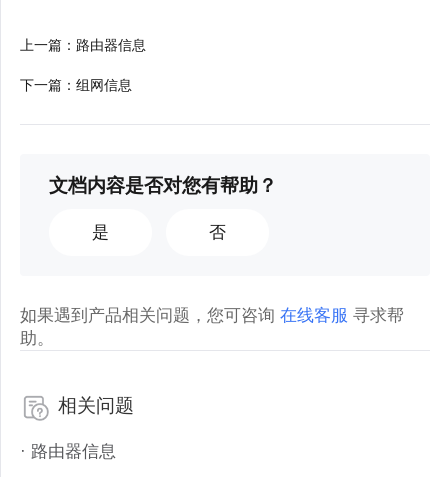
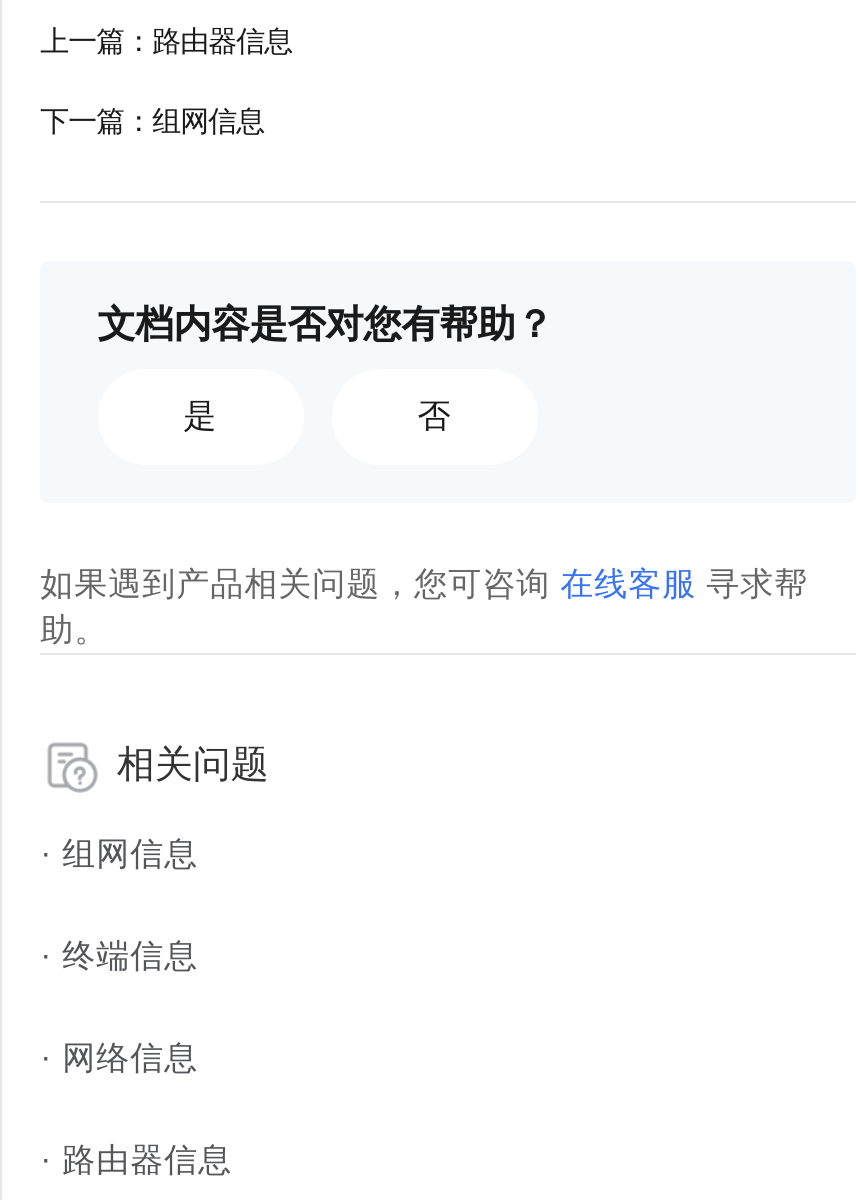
none -> [40,835,198,1077] · 组网信息 | · 终端信息 | · 网络信息

